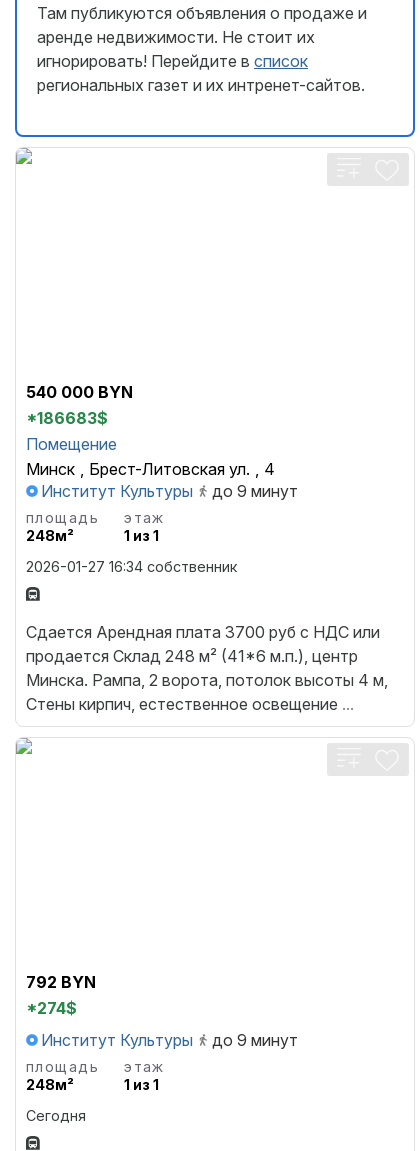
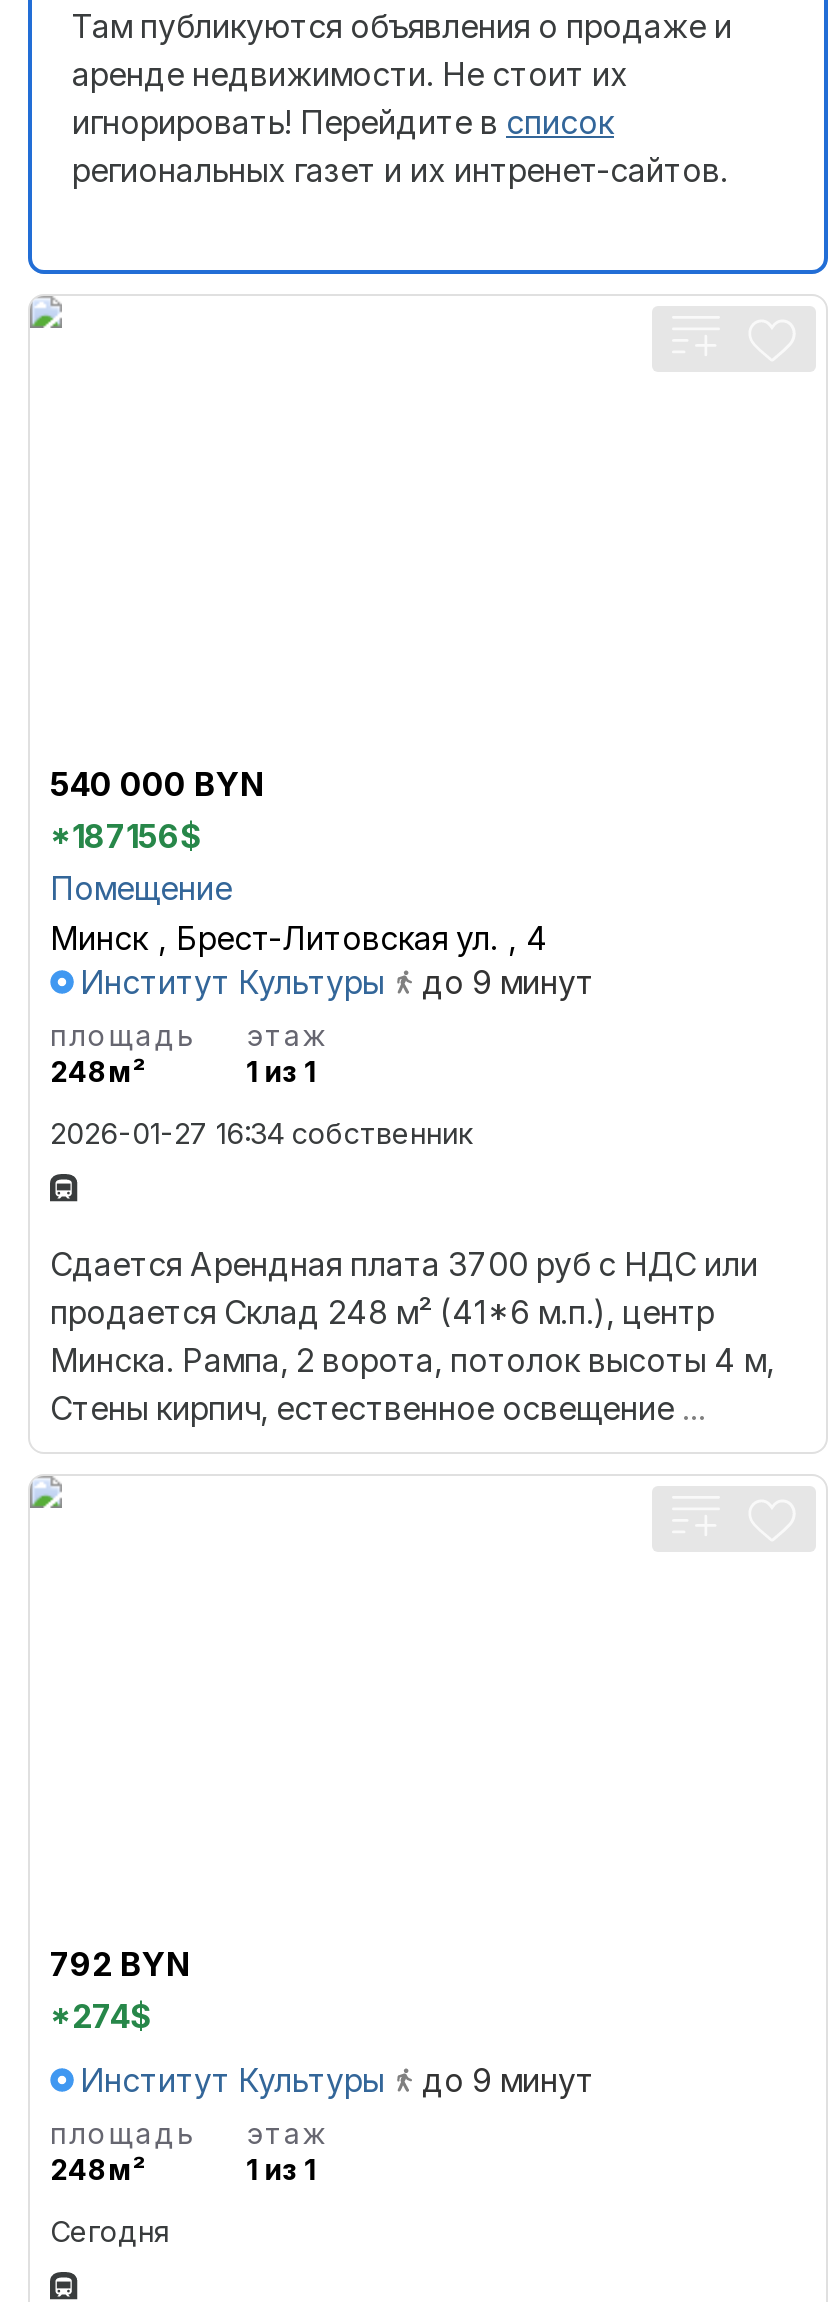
[26,408,108,428] *186683$ -> [50,816,202,856] *187156$

